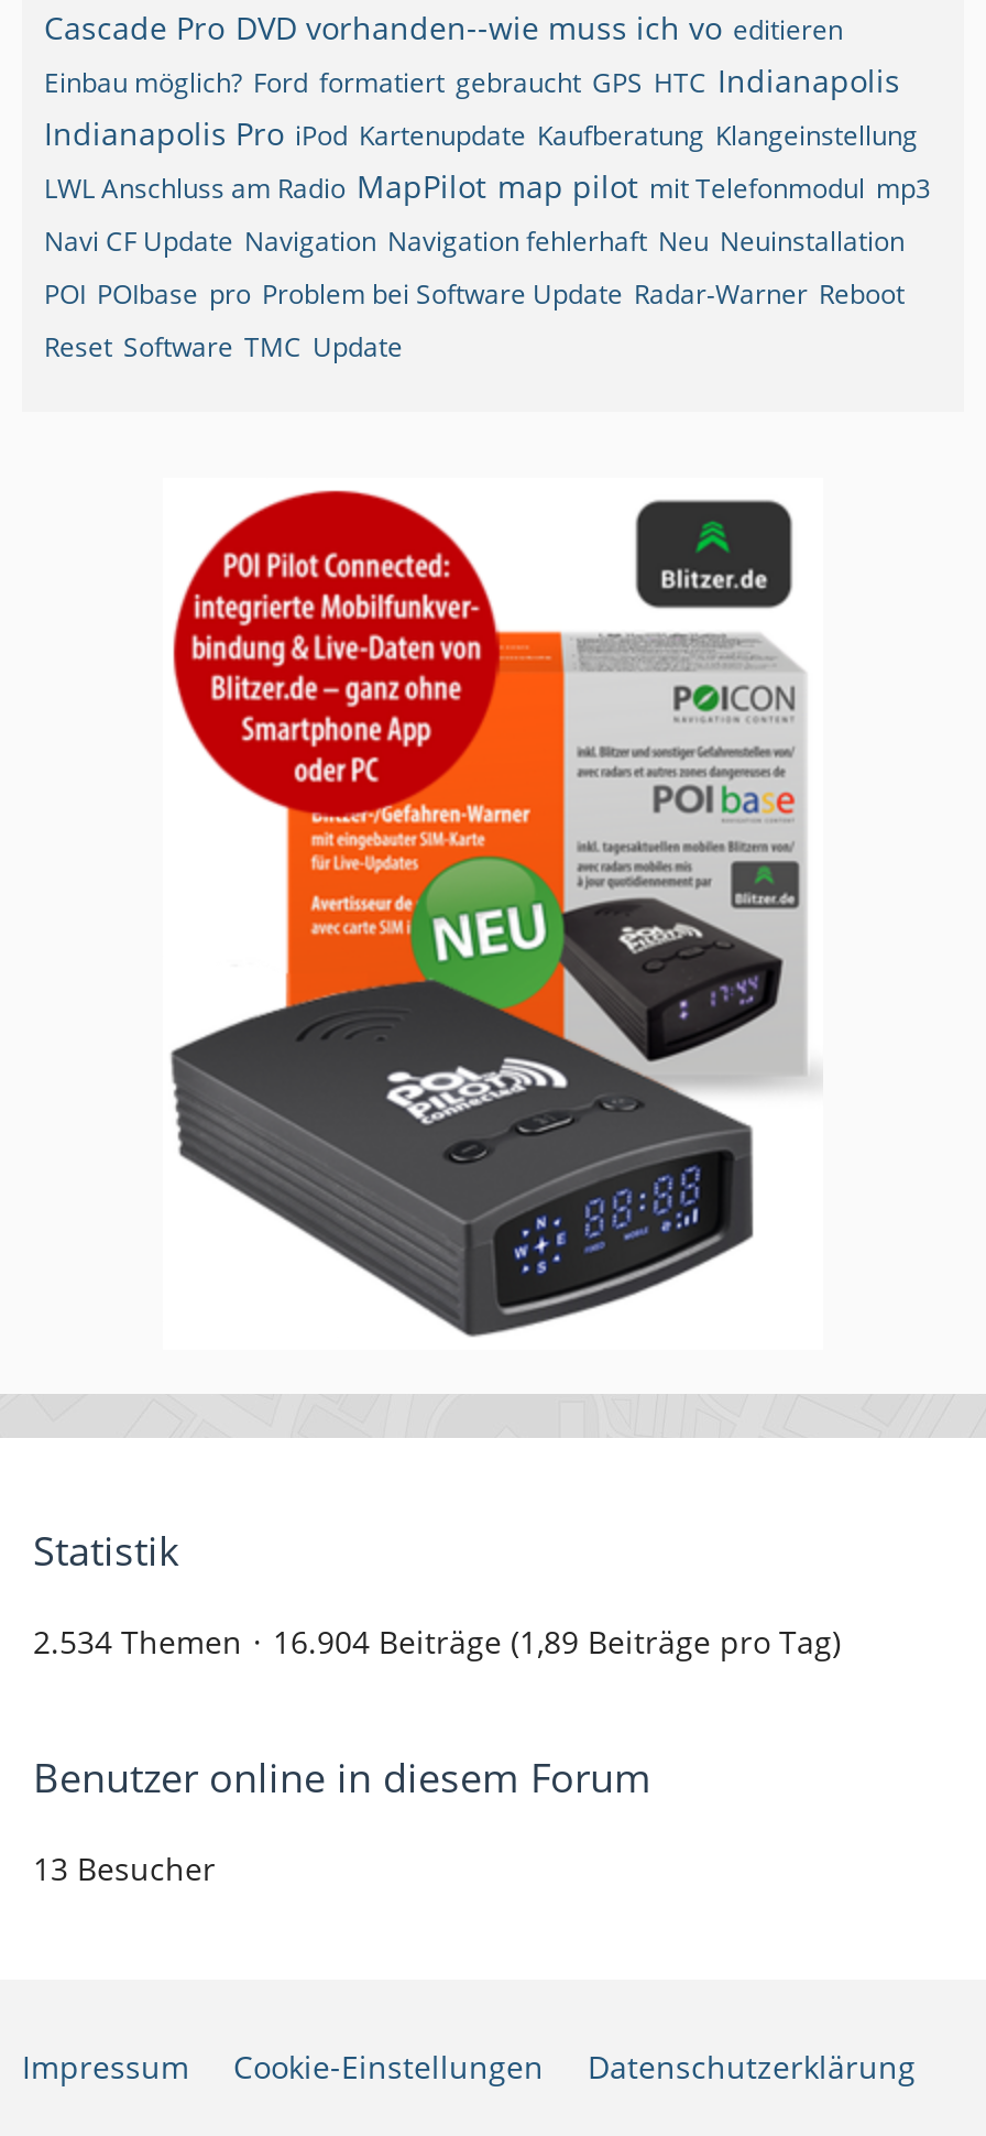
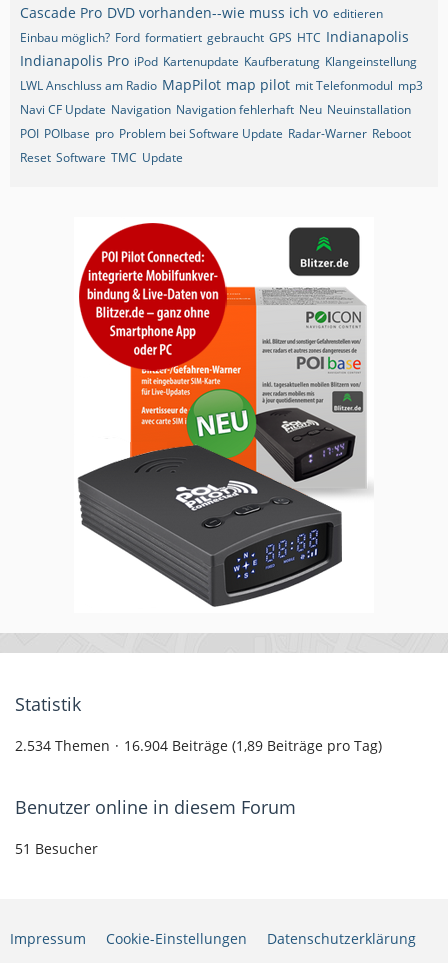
[33,1848,216,1890] 13 Besucher -> [15,839,98,858] 51 Besucher

